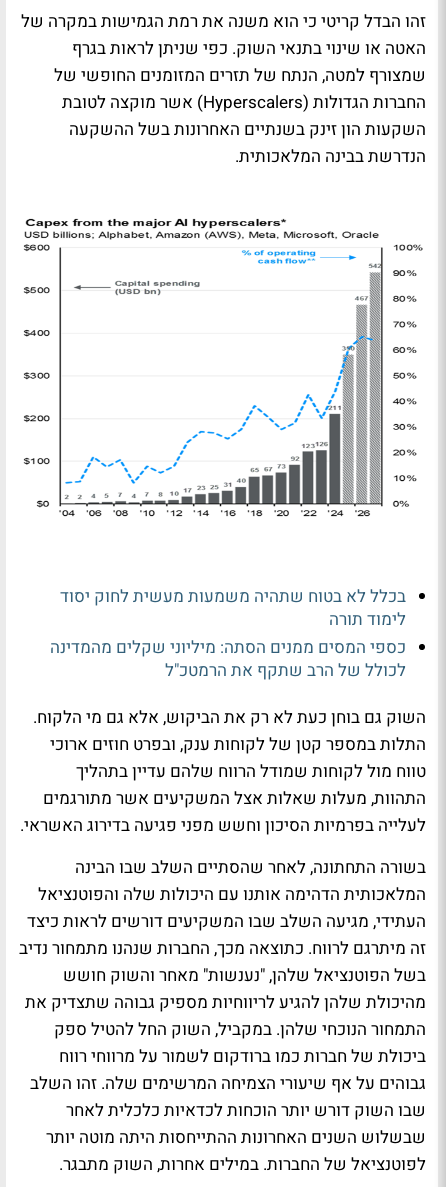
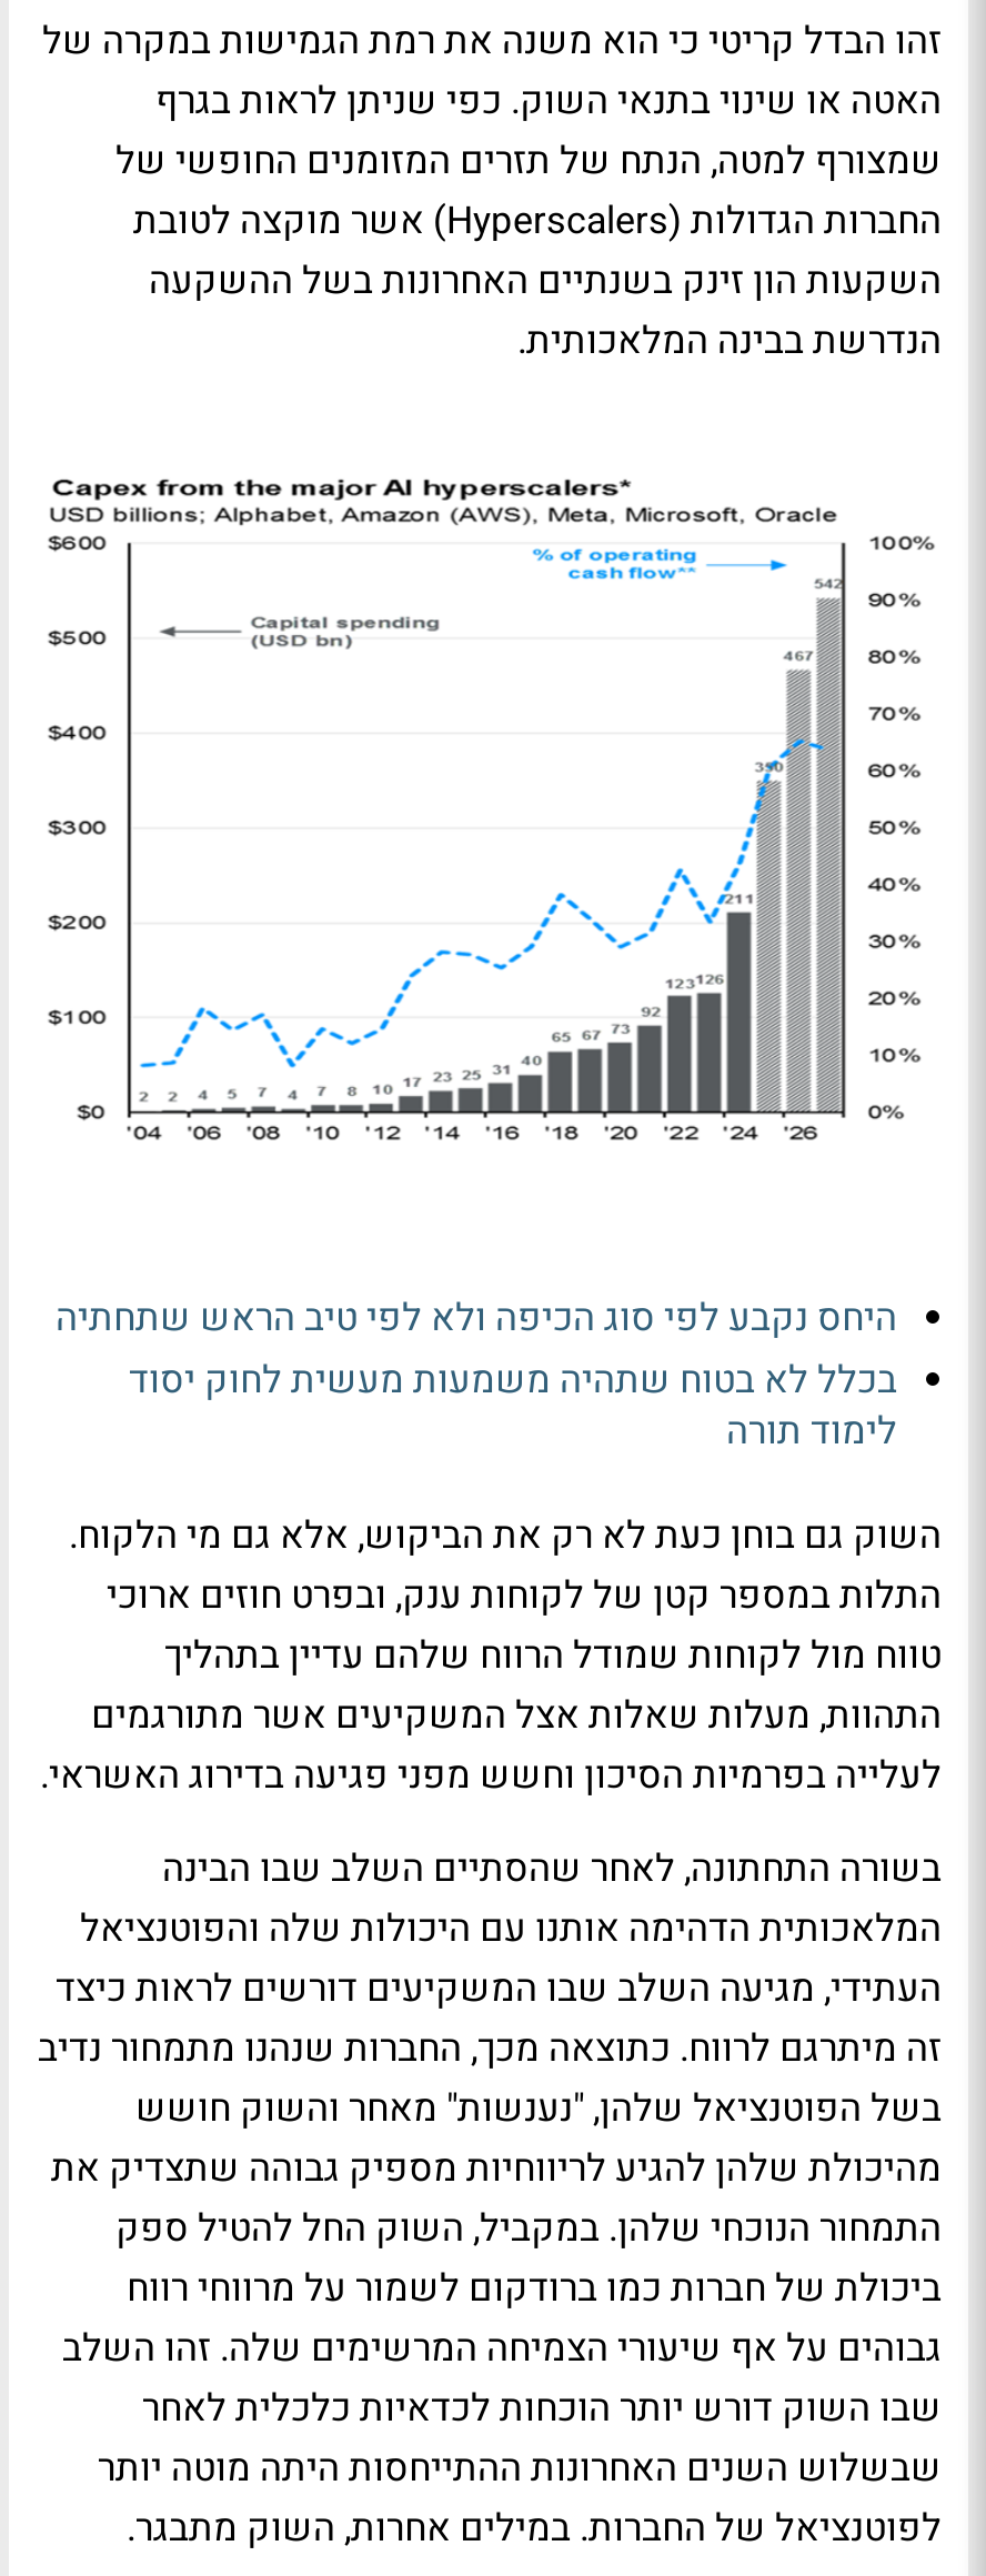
none -> [56,1291,897,1346] היחס נקבע לפי סוג הכיפה ולא לפי טיב הראש שתחתיה
moved [60,584,406,632] -> [129,1353,897,1460]: בכלל לא בטוח שתהיה משמעות מעשית לחוק יסוד | לימוד תורה
[50,635,406,683] כספי המסים ממנים הסתה: מיליוני שקלים מהמדינה | לכולל של הרב שתקף את הרמטכ"ל -> none

